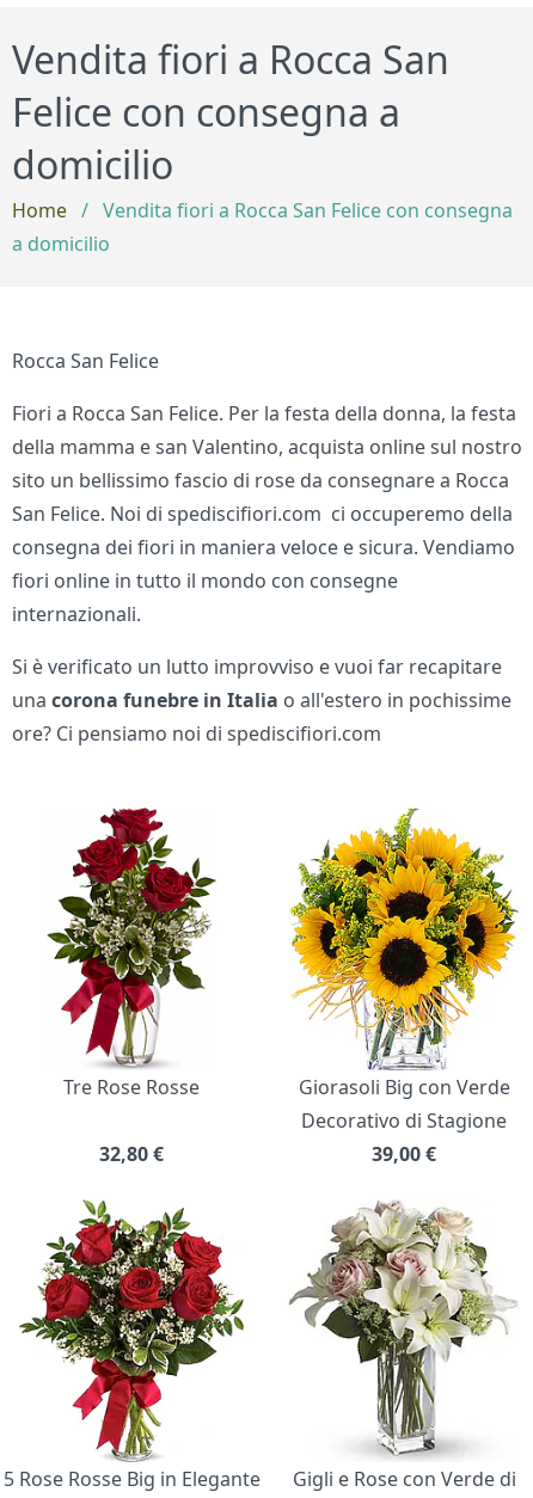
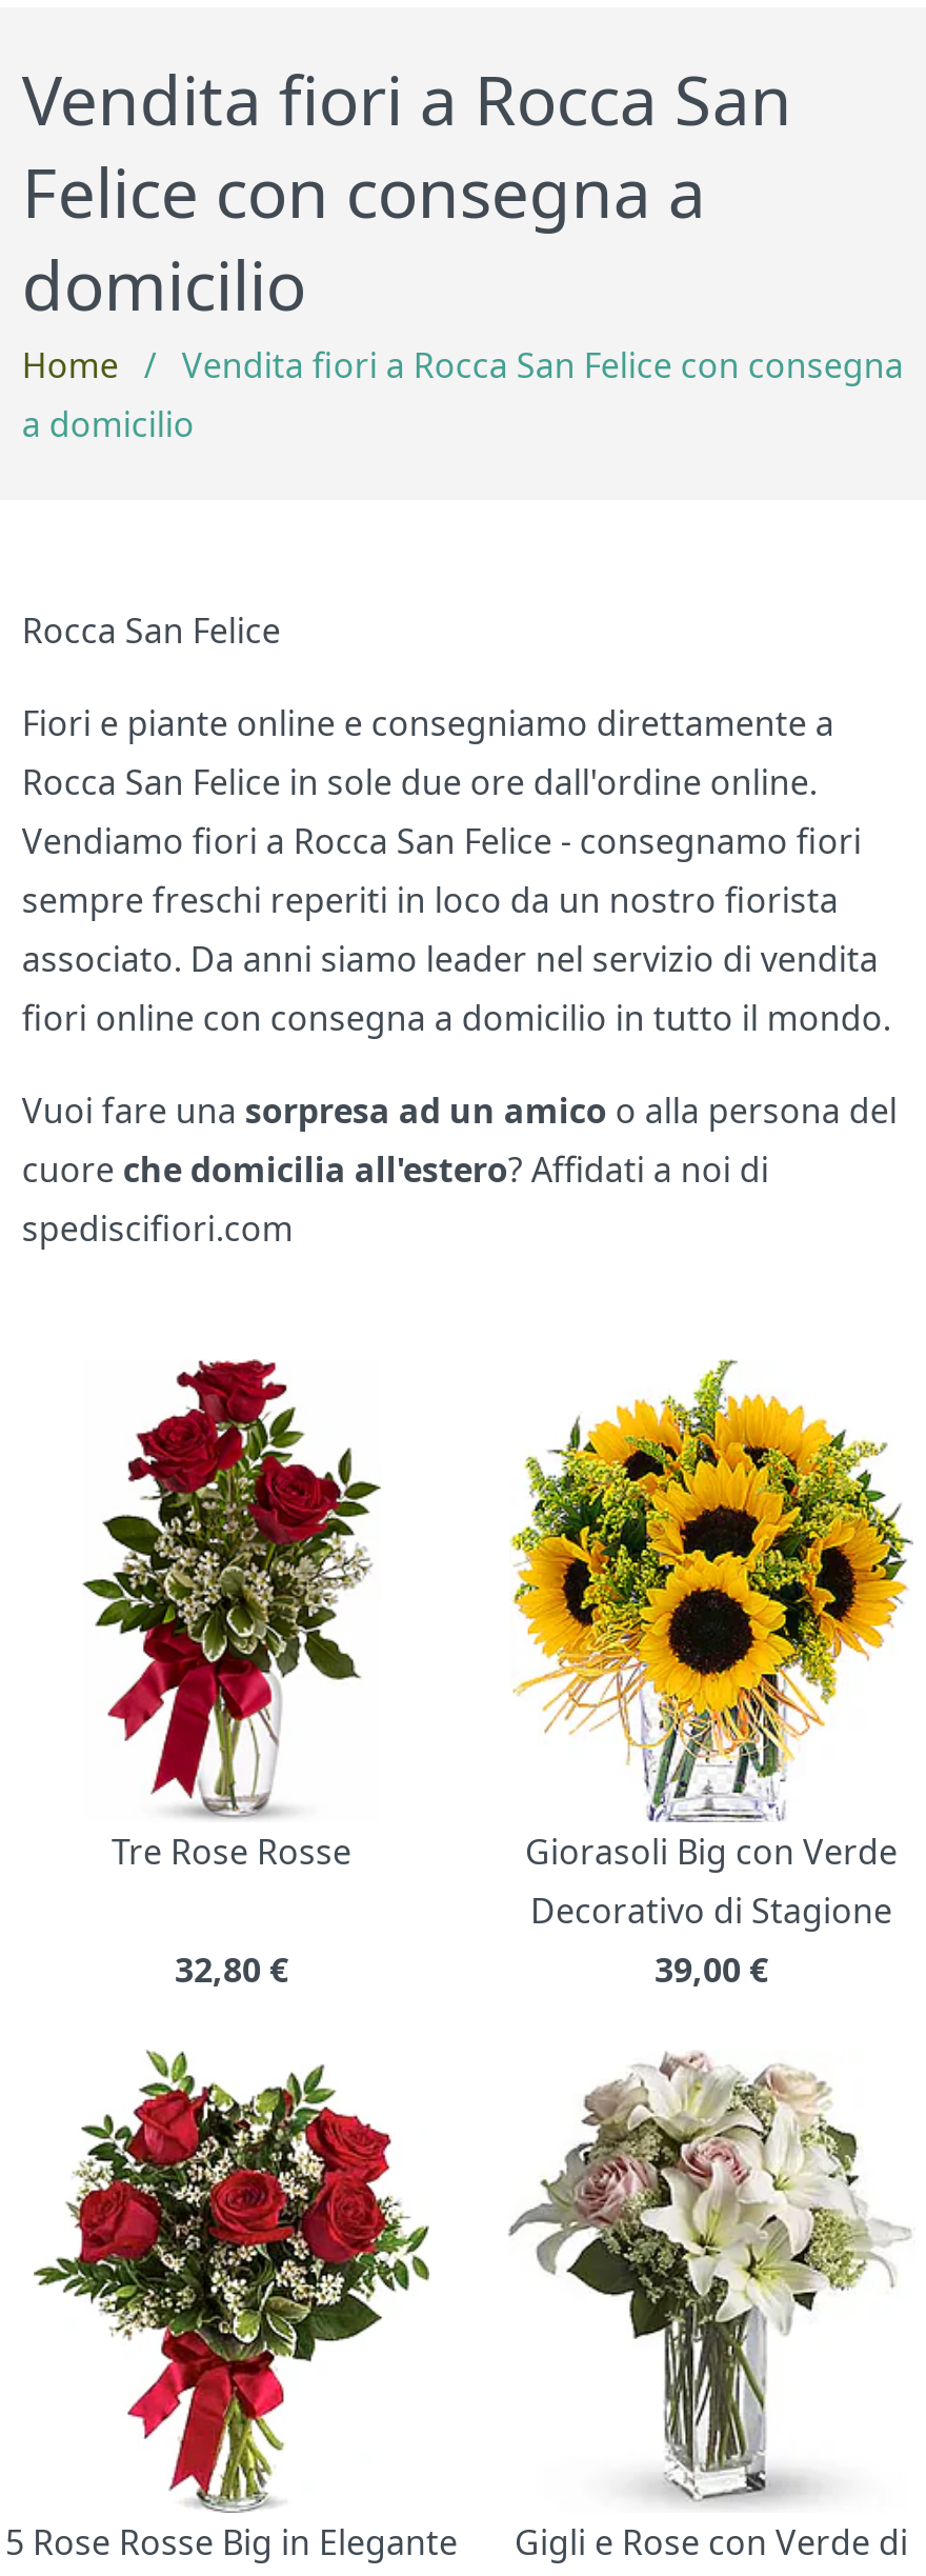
[12,401,523,628] Fiori a Rocca San Felice. Per la festa della donna, la festa | della mamma e san Valentino, acquista online sul nostro | sito un bellissimo fascio di rose da consegnare a Rocca | San Felice. Noi di spediscifiori.com ci occuperemo della | consegna dei fiori in maniera veloce e sicura. Vendiamo | fiori online in tutto il mondo con consegne | internazionali. -> [22,701,891,1042] Fiori e piante online e consegniamo direttamente a | Rocca San Felice in sole due ore dall'ordine online. | Vendiamo fiori a Rocca San Felice - consegnamo fiori | sempre freschi reperiti in loco da un nostro fiorista | associato. Da anni siamo leader nel servizio di vendita | fiori online con consegna a domicilio in tutto il mondo.
[12,654,512,747] Si è verificato un lutto improvviso e vuoi far recapitare | una corona funebre in Italia o all'estero in pochissime | ore? Ci pensiamo noi di spediscifiori.com -> [22,1088,897,1253] Vuoi fare una sorpresa ad un amico o alla persona del | cuore che domicilia all'estero? Affidati a noi di | spediscifiori.com

